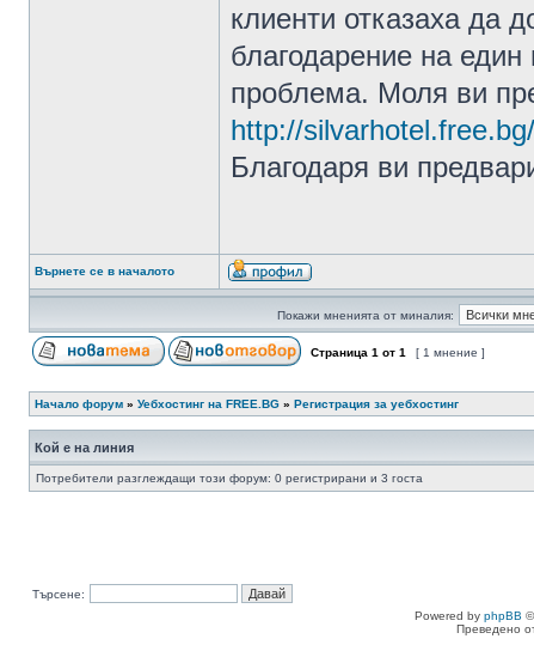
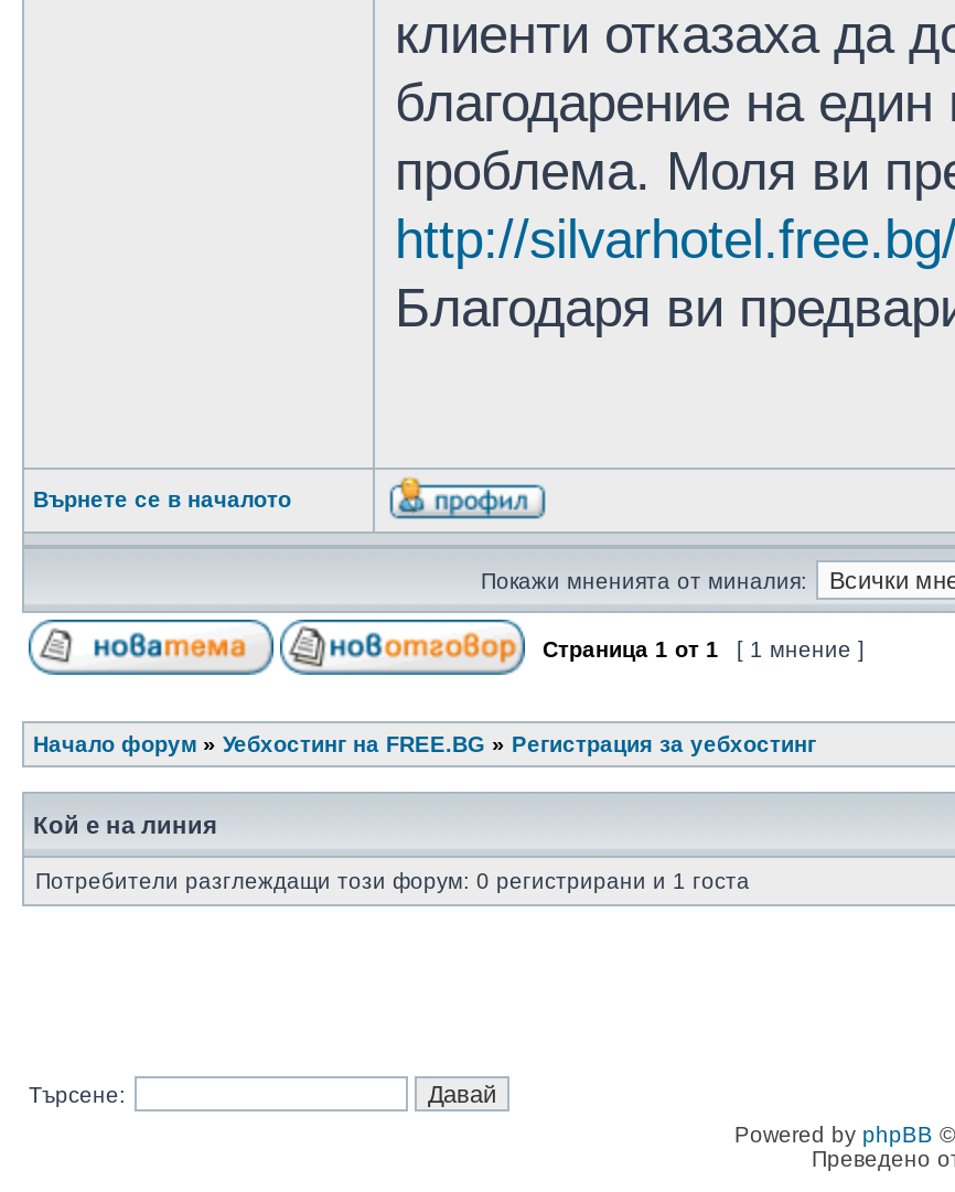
[36,471,423,485] Потребители разглеждащи този форум: 0 регистрирани и 3 госта -> [35,869,750,893] Потребители разглеждащи този форум: 0 регистрирани и 1 госта

